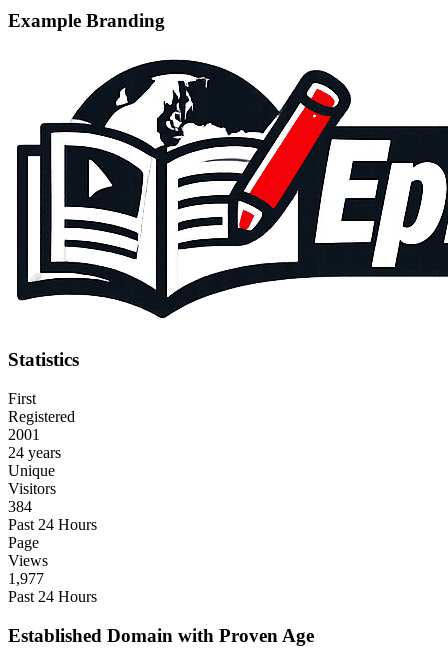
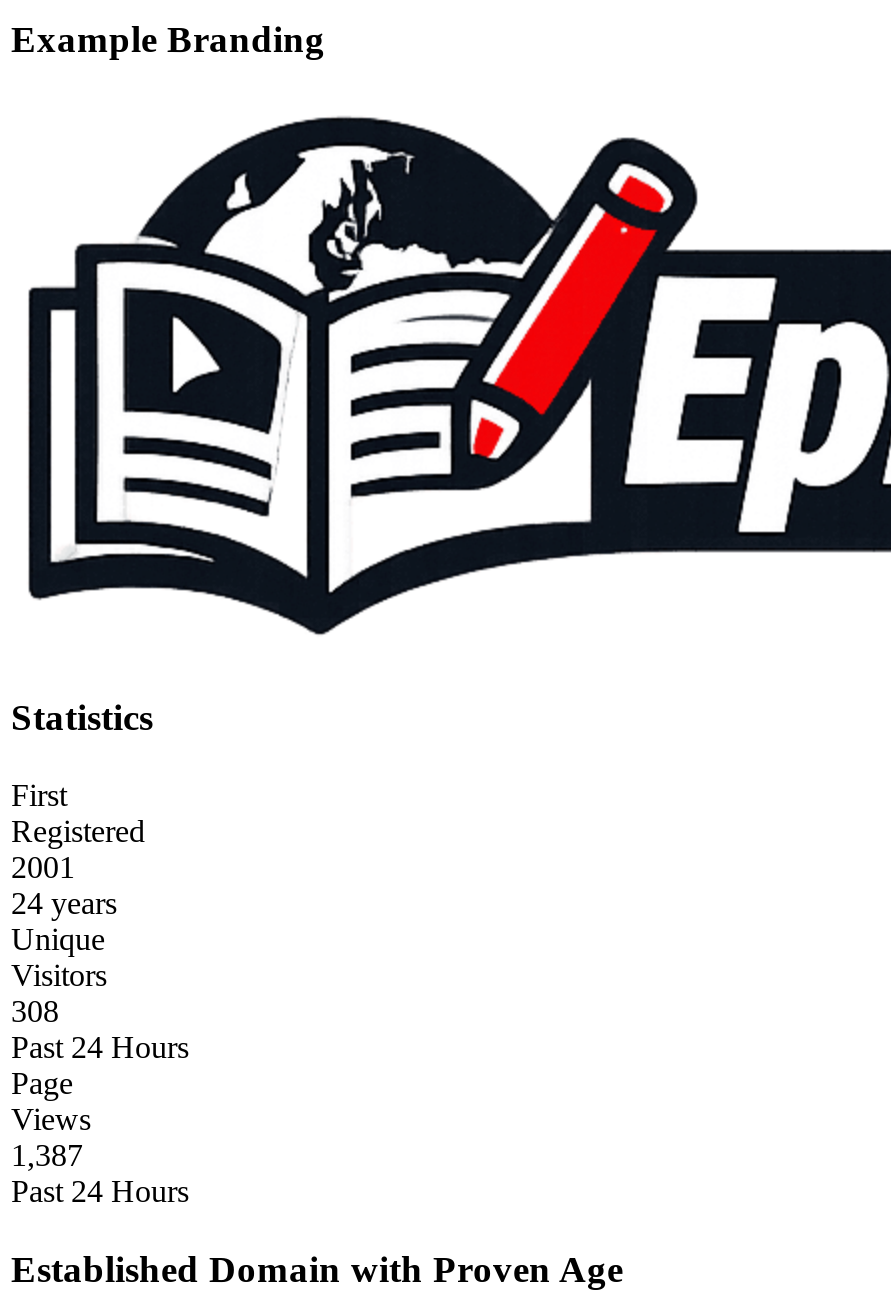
[8,498,32,515] 384 -> [11,994,59,1028] 308
[8,570,44,587] 1,977 -> [11,1138,83,1172] 1,387

